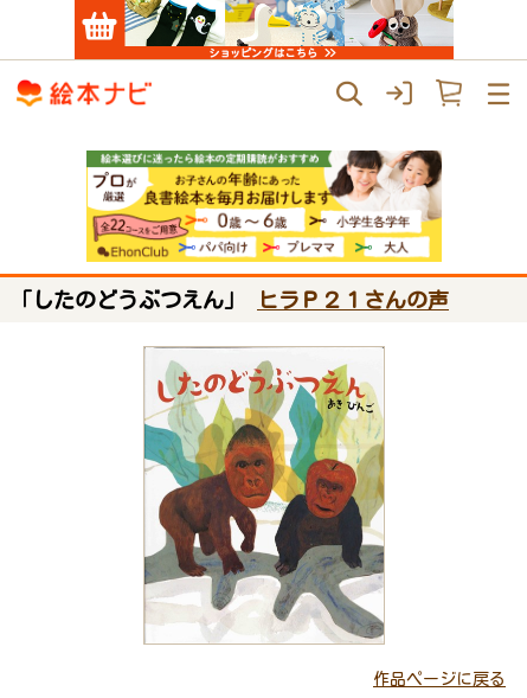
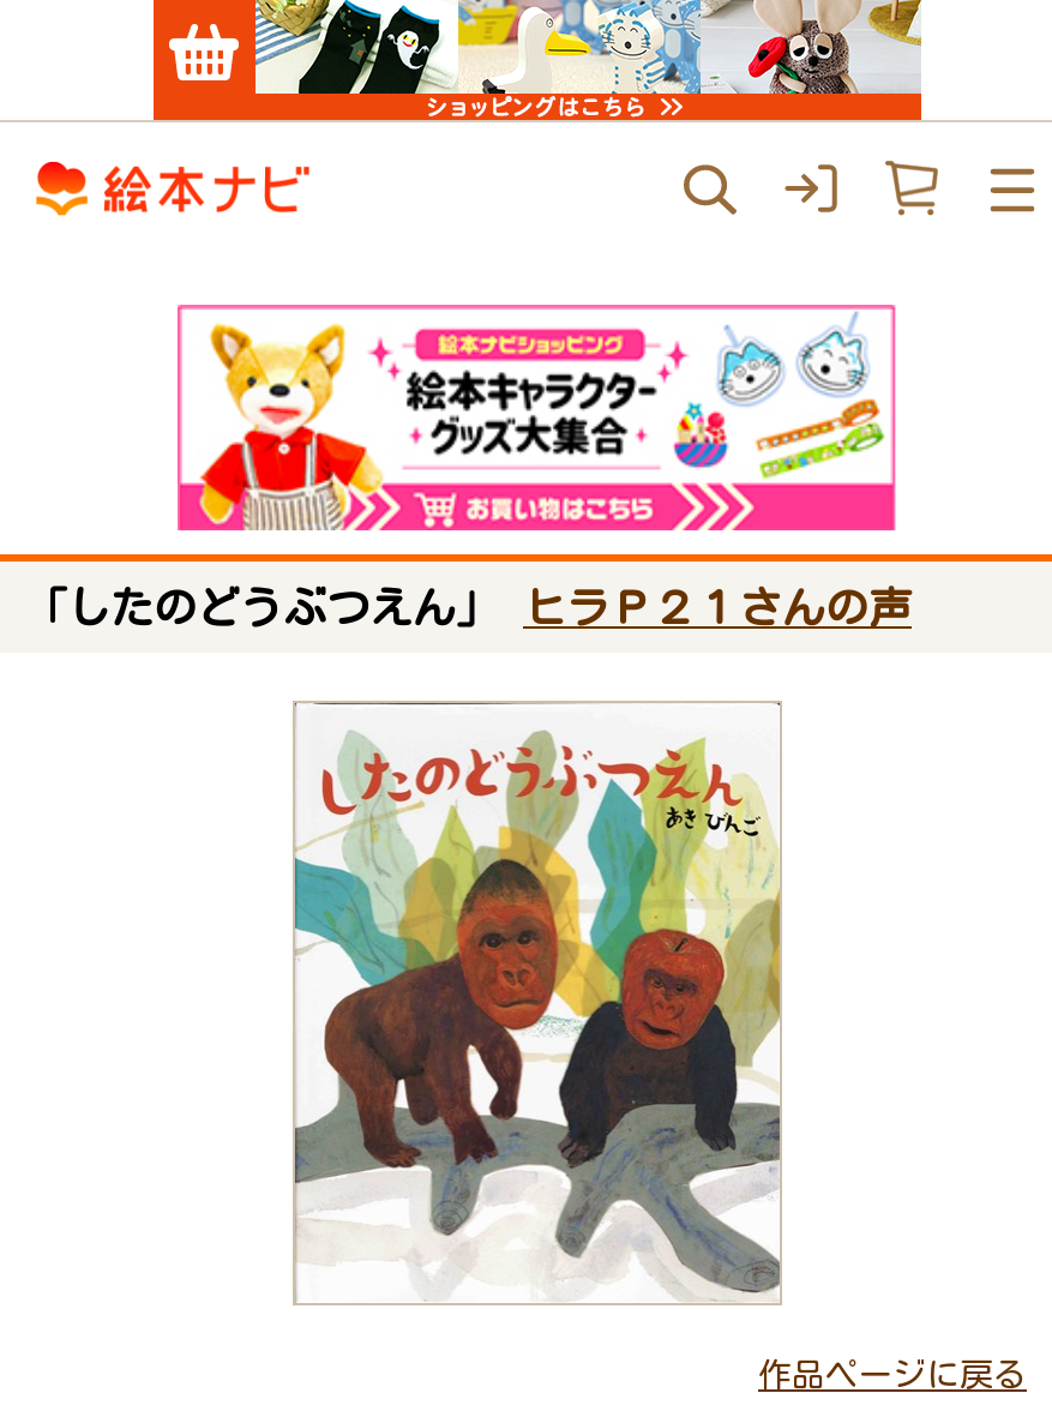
[85,149,443,263] [image] -> [175,302,897,533] [image]

